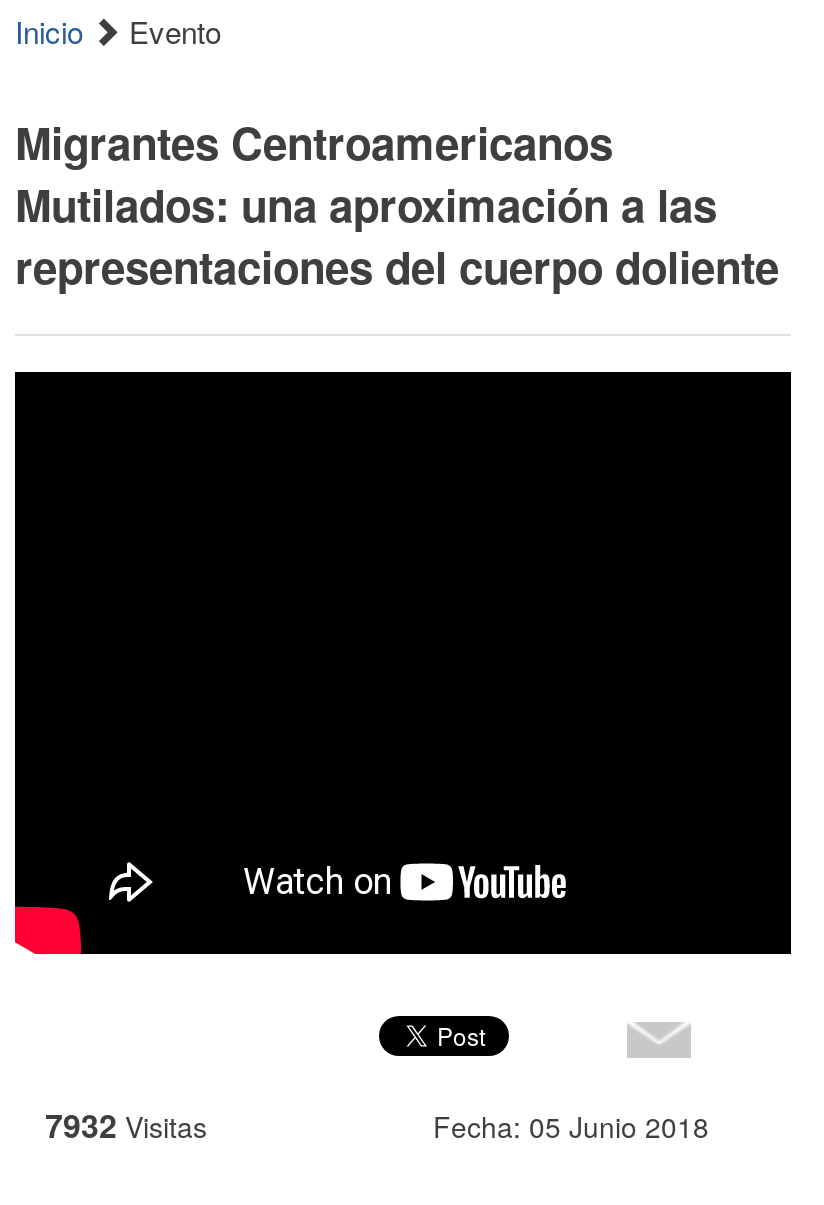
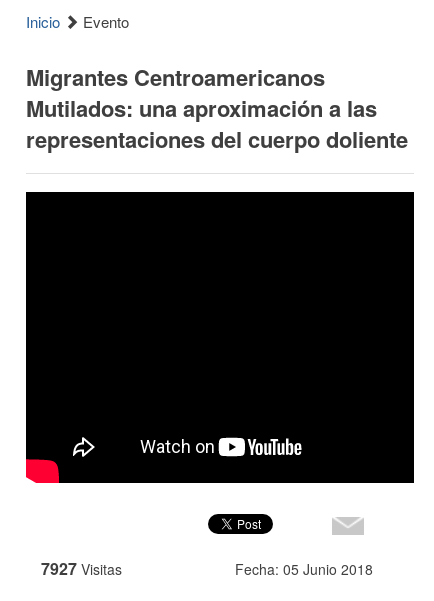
[45,1102,207,1148] 7932 Visitas -> [41,557,122,580] 7927 Visitas

